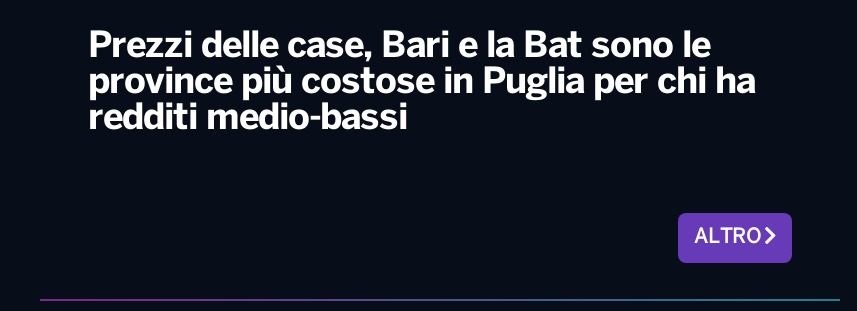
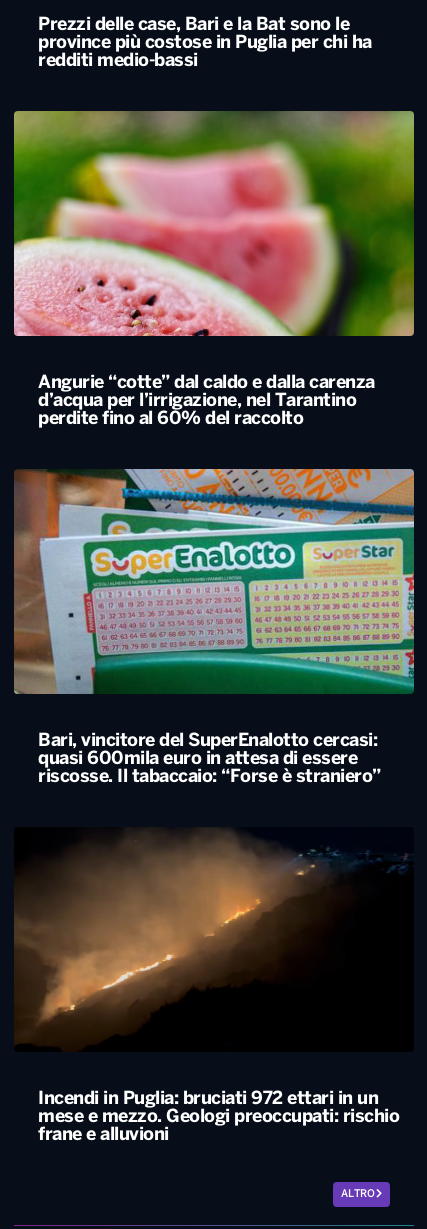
none -> [13,110,415,428] [image] | Angurie “cotte” dal caldo e dalla carenza | d’acqua per l’irrigazione, nel Tarantino | perdite fino al 60% del raccolto
none -> [13,468,415,786] [image] | Bari, vincitore del SuperEnalotto cercasi: | quasi 600mila euro in attesa di essere | riscosse. Il tabaccaio: “Forse è straniero”
none -> [14,828,339,1043] [image]
none -> [38,1091,399,1144] Incendi in Puglia: bruciati 972 ettari in un | mese e mezzo. Geologi preoccupati: rischio | frane e alluvioni

